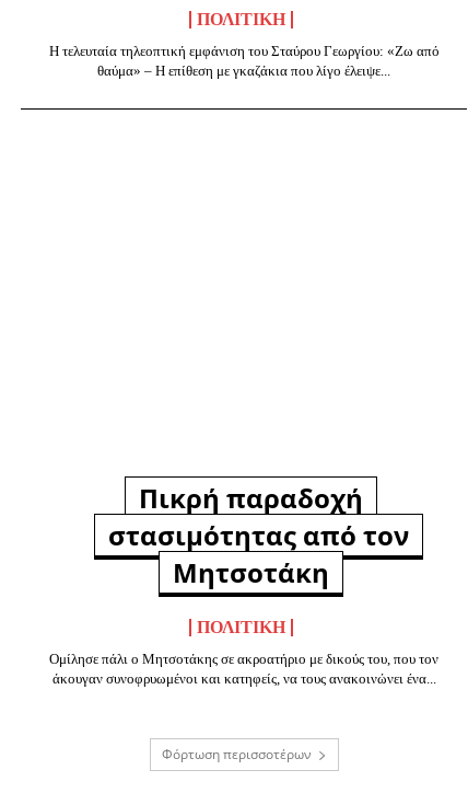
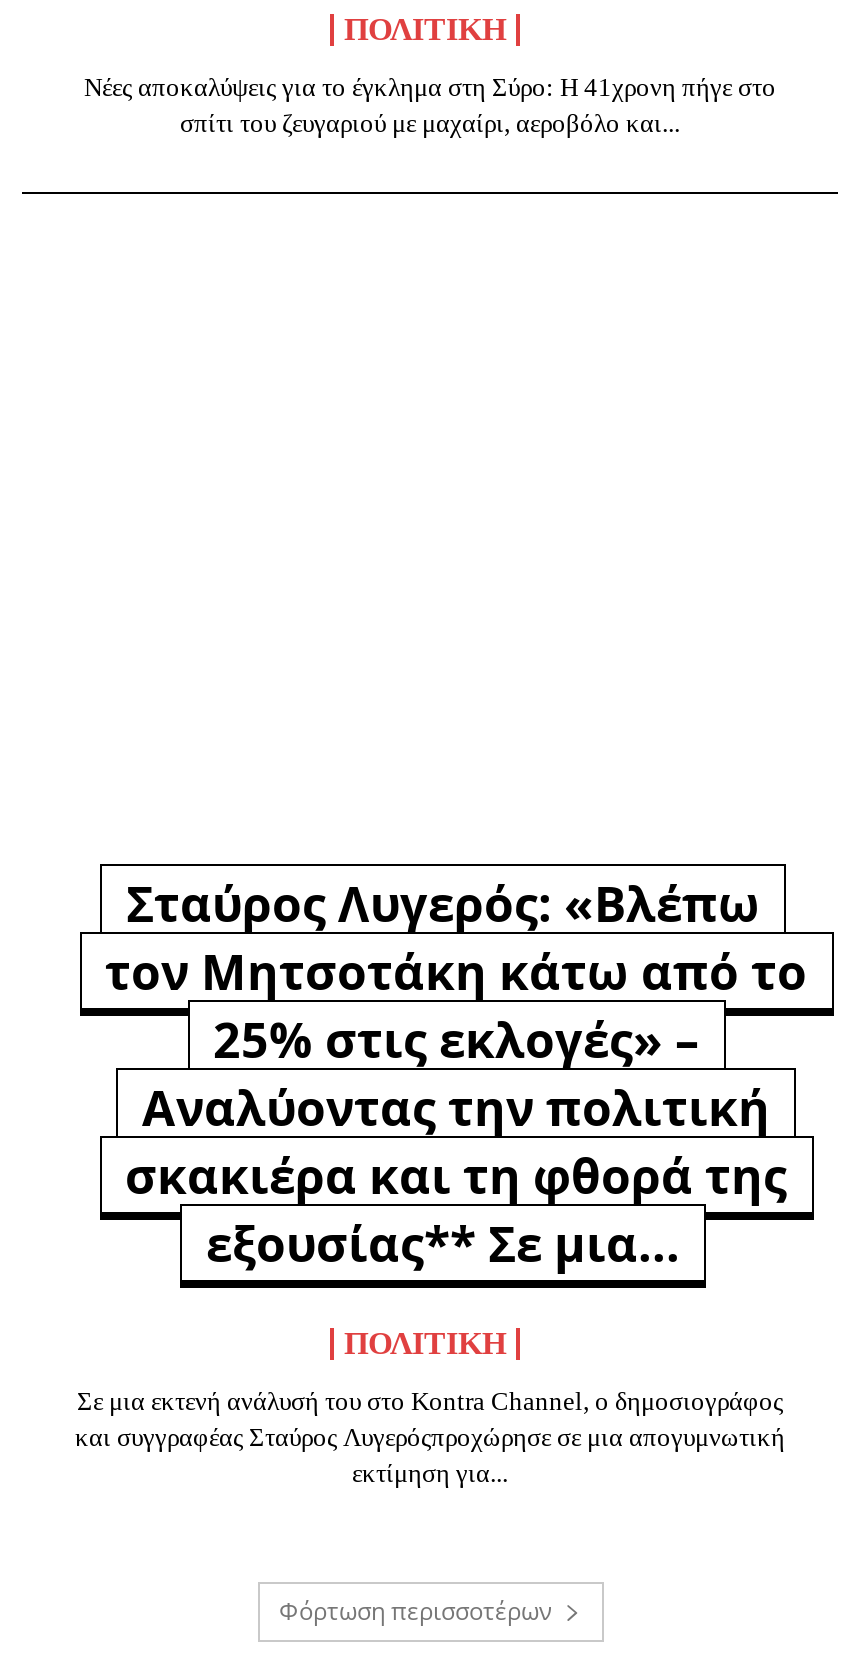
[49,43,439,79] Η τελευταία τηλεοπτική εμφάνιση του Σταύρου Γεωργίου: «Ζω από | θαύμα» – Η επίθεση με γκαζάκια που λίγο έλειψε... -> [84,72,776,138] Νέες αποκαλύψεις για το έγκλημα στη Σύρο: Η 41χρονη πήγε στο | σπίτι του ζευγαριού με μαχαίρι, αεροβόλο και...
[108,480,408,591] Πικρή παραδοχή | στασιμότητας από τον | Μητσοτάκη -> [105,871,807,1277] Σταύρος Λυγερός: «Βλέπω | τον Μητσοτάκη κάτω από το | 25% στις εκλογές» – | Αναλύοντας την πολιτική | σκακιέρα και τη φθορά της | εξουσίας** Σε μια...
[49,651,438,687] Ομίλησε πάλι ο Μητσοτάκης σε ακροατήριο με δικούς του, που τον | άκουγαν συνοφρυωμένοι και κατηφείς, να τους ανακοινώνει ένα... -> [75,1387,785,1489] Σε μια εκτενή ανάλυσή του στο Kontra Channel, ο δημοσιογράφος | και συγγραφέας Σταύρος Λυγερόςπροχώρησε σε μια απογυμνωτική | εκτίμηση για...

